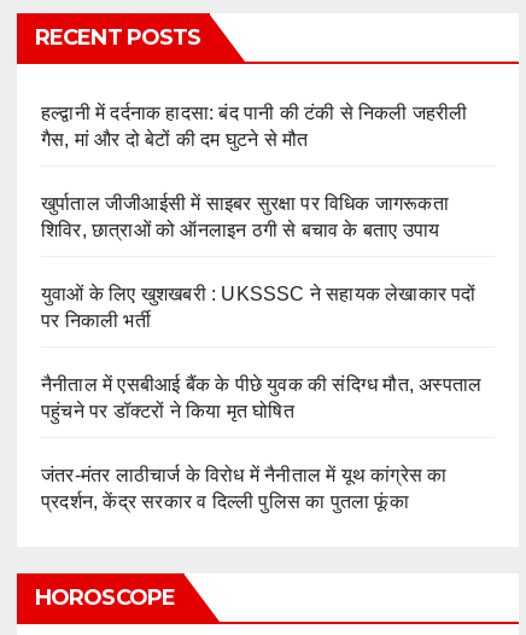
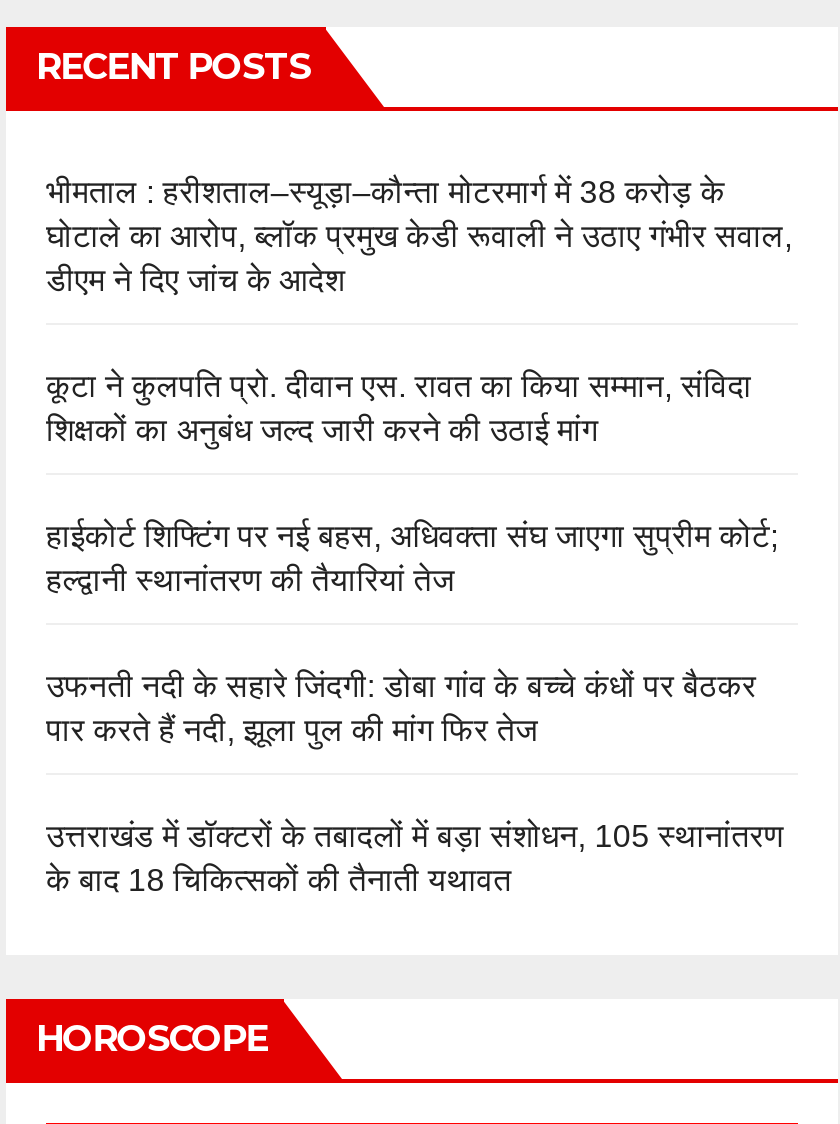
[41,102,468,149] हल्द्वानी में दर्दनाक हादसा: बंद पानी की टंकी से निकली जहरीली | गैस, मां और दो बेटों की दम घुटने से मौत -> [46,176,792,298] भीमताल : हरीशताल–स्यूड़ा–कौन्ता मोटरमार्ग में 38 करोड़ के | घोटाले का आरोप, ब्लॉक प्रमुख केडी रूवाली ने उठाए गंभीर सवाल, | डीएम ने दिए जांच के आदेश
[41,193,449,240] खुर्पाताल जीजीआईसी में साइबर सुरक्षा पर विधिक जागरूकता | शिविर, छात्राओं को ऑनलाइन ठगी से बचाव के बताए उपाय -> [46,370,752,448] कूटा ने कुलपति प्रो. दीवान एस. रावत का किया सम्मान, संविदा | शिक्षकों का अनुबंध जल्द जारी करने की उठाई मांग
[41,283,476,331] युवाओं के लिए खुशखबरी : UKSSSC ने सहायक लेखाकार पदों | पर निकाली भर्ती -> [46,520,778,598] हाईकोर्ट शिफ्टिंग पर नई बहस, अधिवक्ता संघ जाएगा सुप्रीम कोर्ट; | हल्द्वानी स्थानांतरण की तैयारियां तेज
[41,374,482,421] नैनीताल में एसबीआई बैंक के पीछे युवक की संदिग्ध मौत, अस्पताल | पहुंचने पर डॉक्टरों ने किया मृत घोषित -> [46,670,756,748] उफनती नदी के सहारे जिंदगी: डोबा गांव के बच्चे कंधों पर बैठकर | पार करते हैं नदी, झूला पुल की मांग फिर तेज
[41,465,447,512] जंतर-मंतर लाठीचार्ज के विरोध में नैनीताल में यूथ कांग्रेस का | प्रदर्शन, केंद्र सरकार व दिल्ली पुलिस का पुतला फूंका -> [46,820,784,898] उत्तराखंड में डॉक्टरों के तबादलों में बड़ा संशोधन, 105 स्थानांतरण | के बाद 18 चिकित्सकों की तैनाती यथावत

